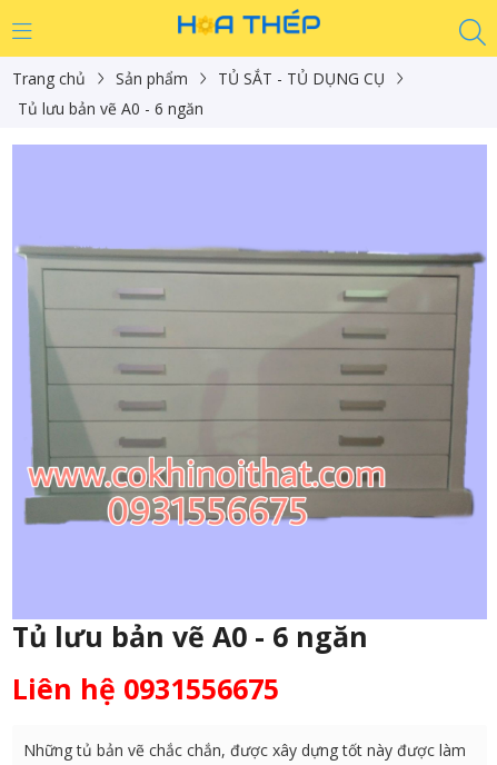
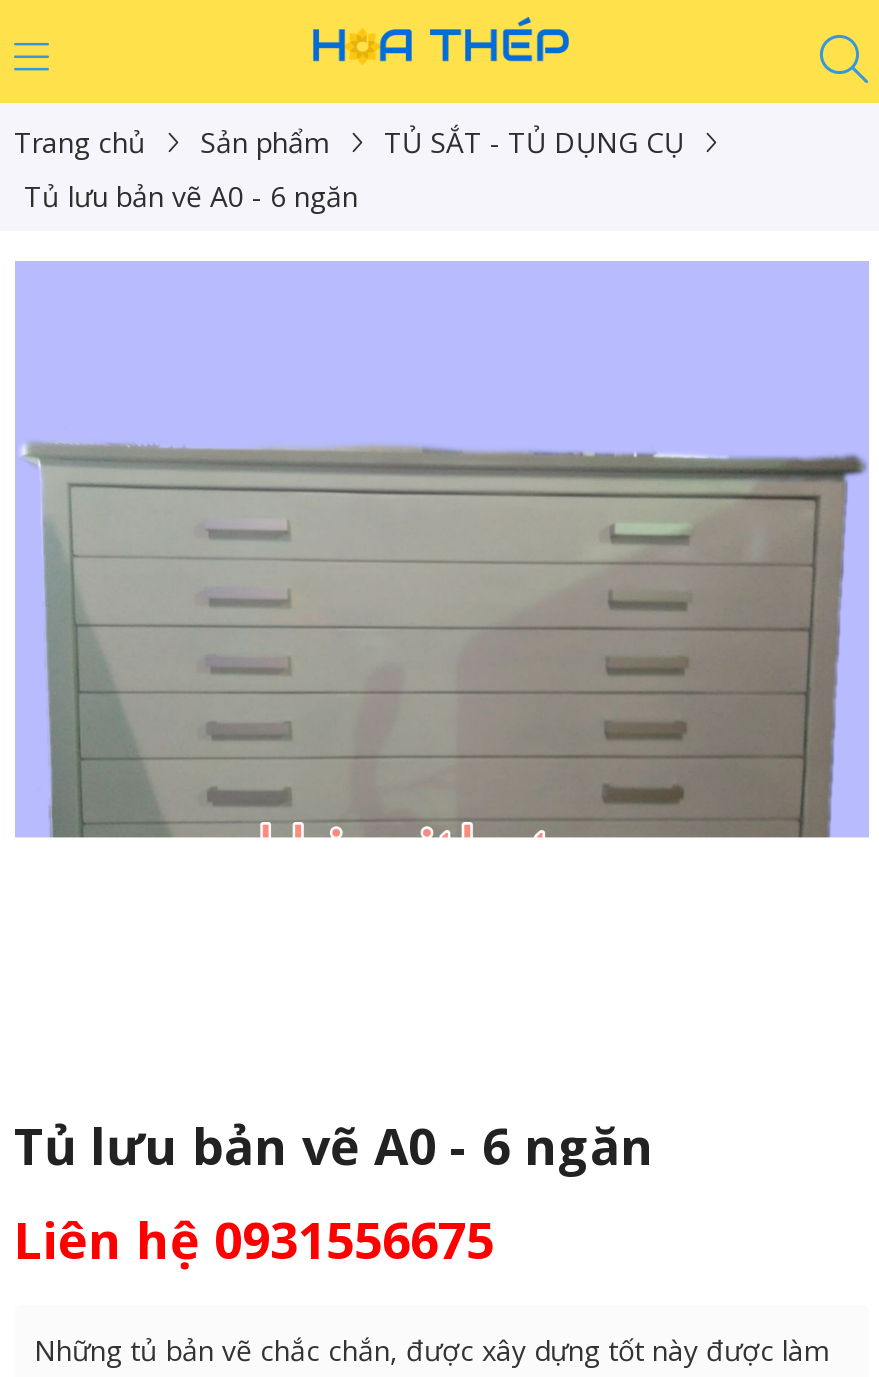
[12,465,487,619] [image] -> none

